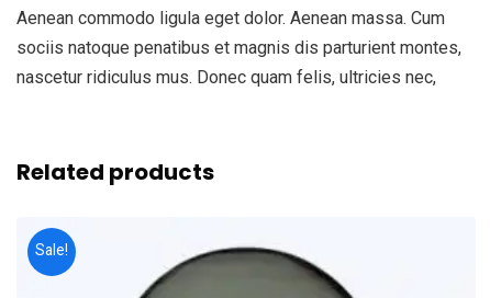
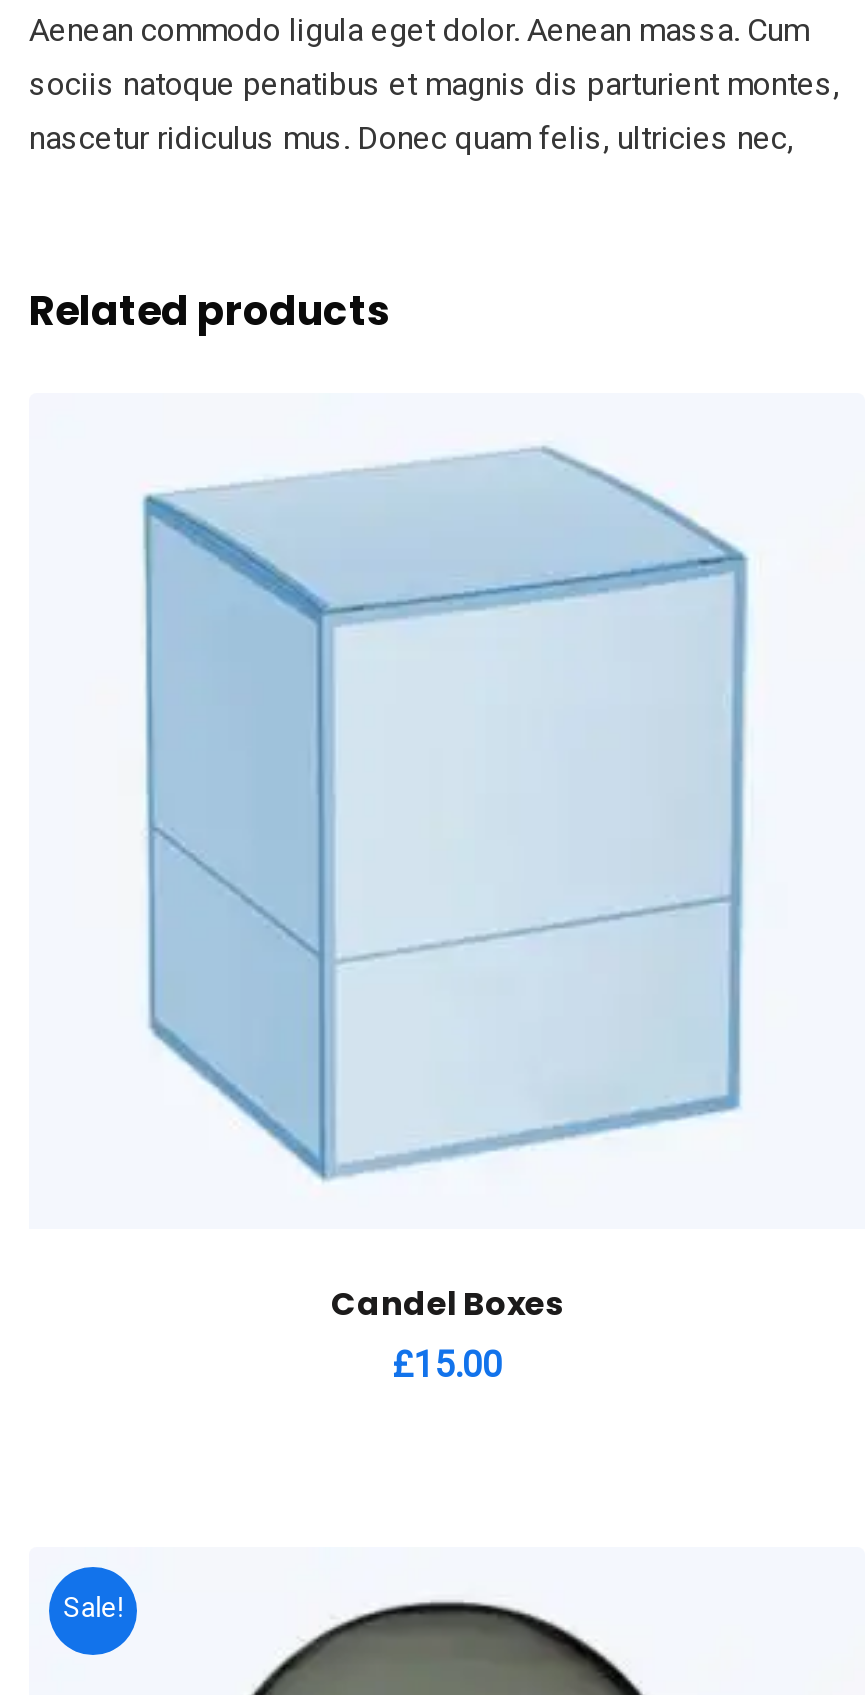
none -> [141,445,749,1183] [image]
none -> [331,1281,563,1385] Candel Boxes | £15.00

